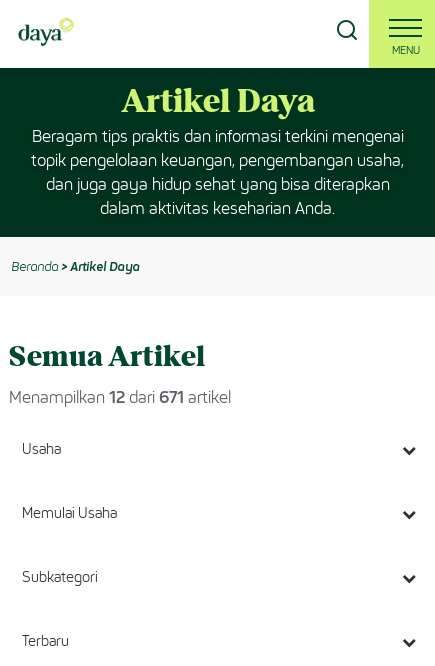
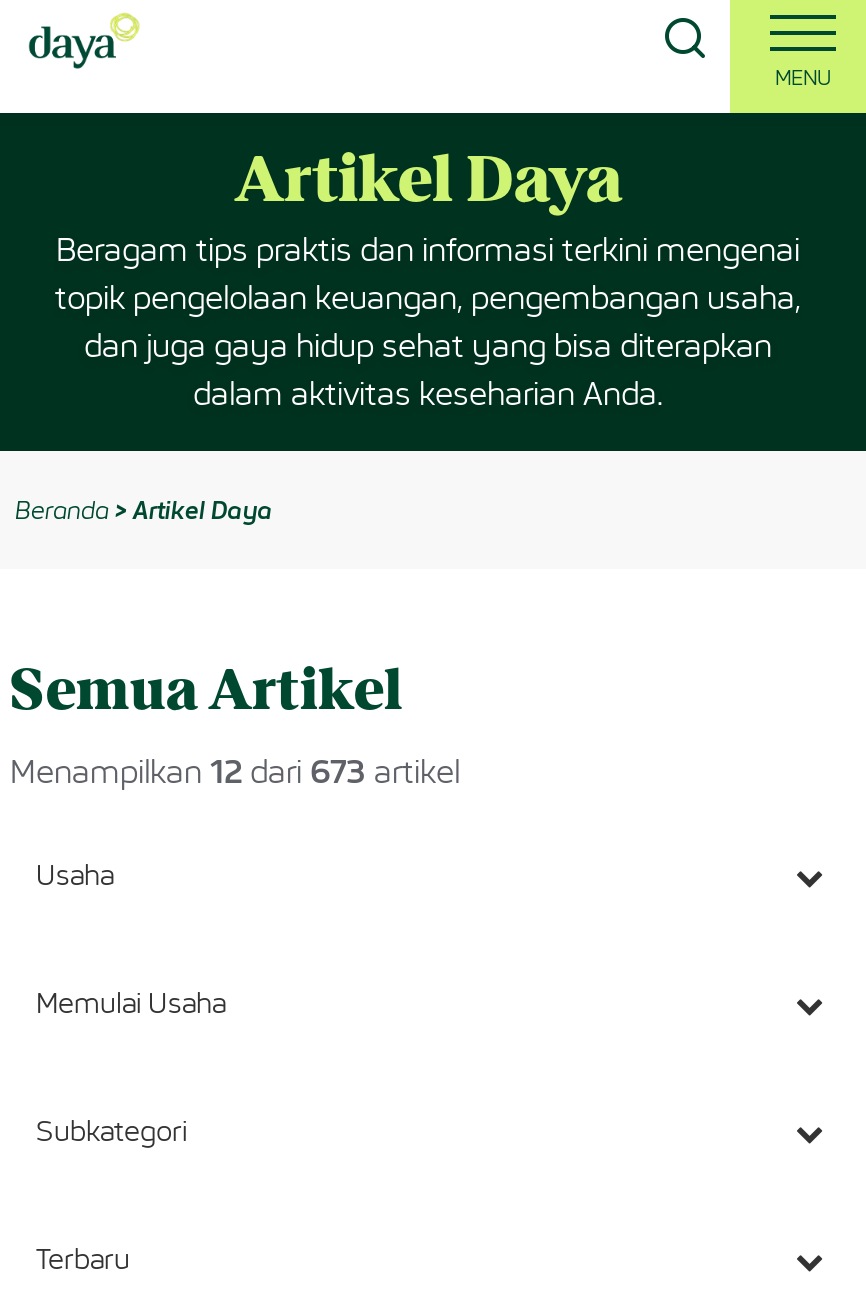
[9,388,231,407] Menampilkan 12 dari 671 artikel -> [10,753,460,791] Menampilkan 12 dari 673 artikel

